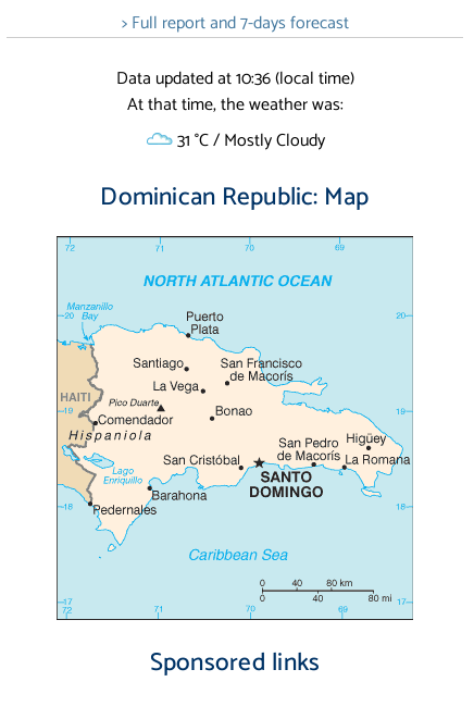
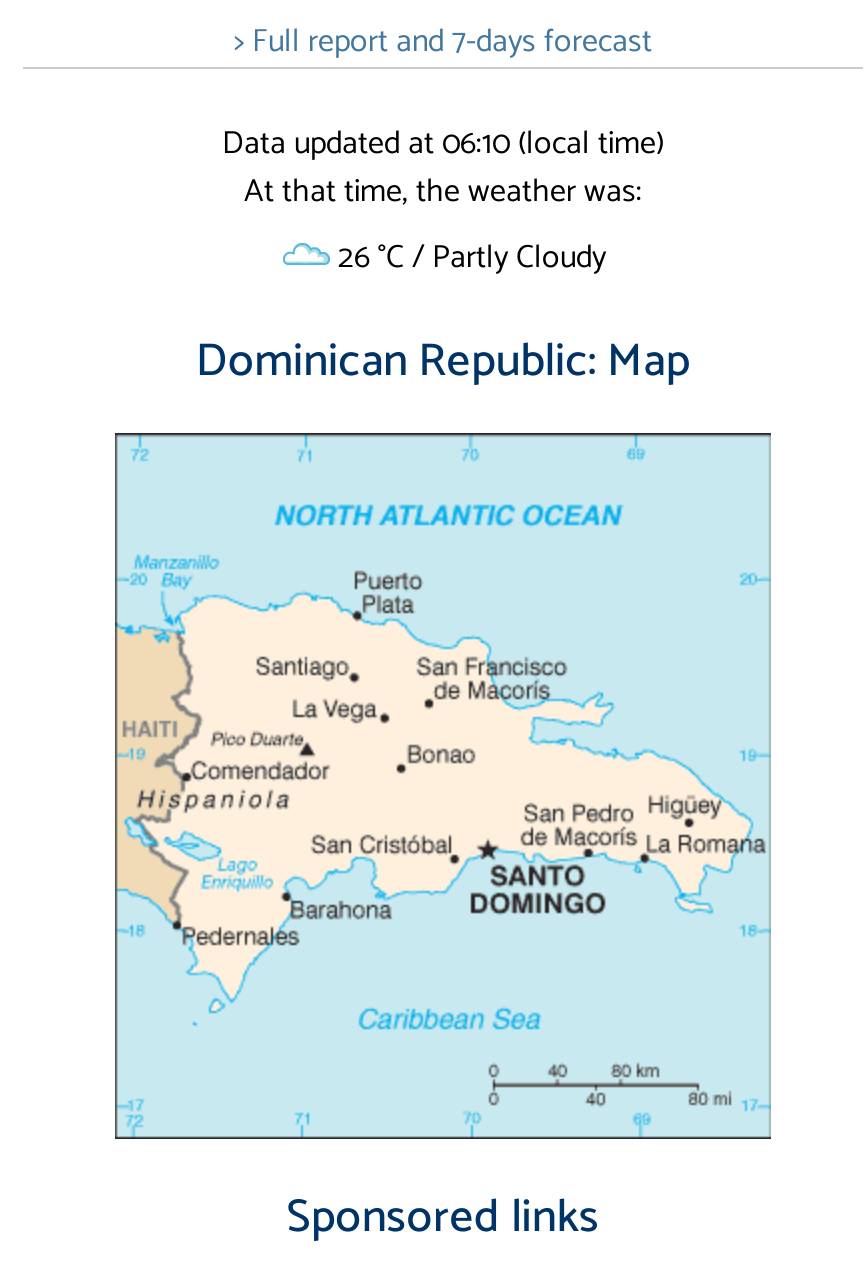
[116,64,354,93] Data updated at 10:36 (local time) -> [222,116,664,170] Data updated at 06:10 (local time)
[172,126,325,155] 31 °C / Mostly Cloudy -> [330,230,606,284] 26 °C / Partly Cloudy

